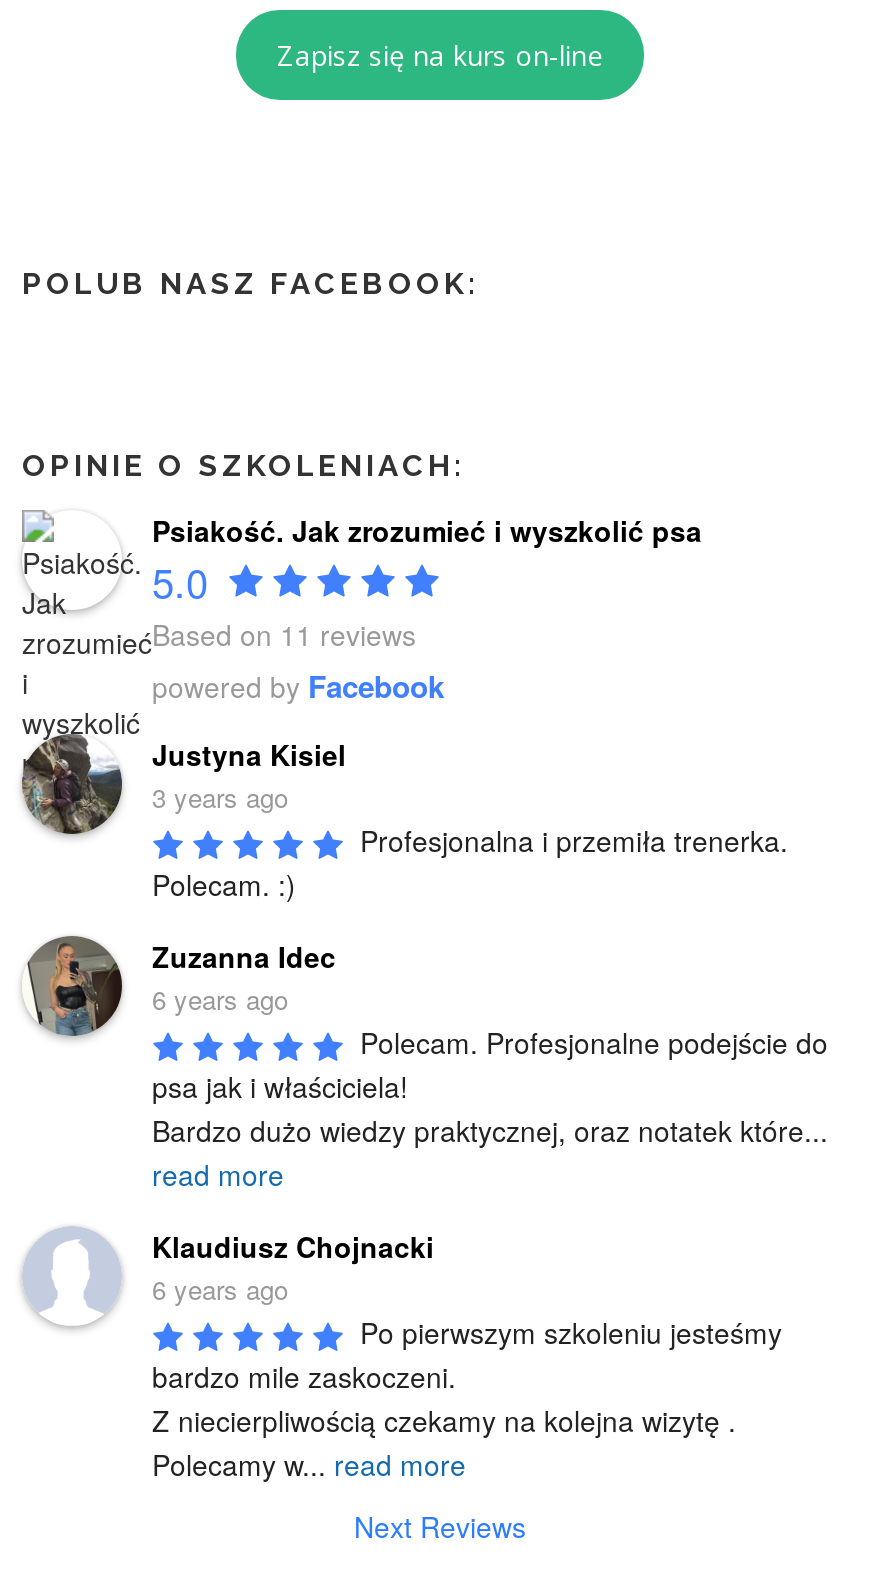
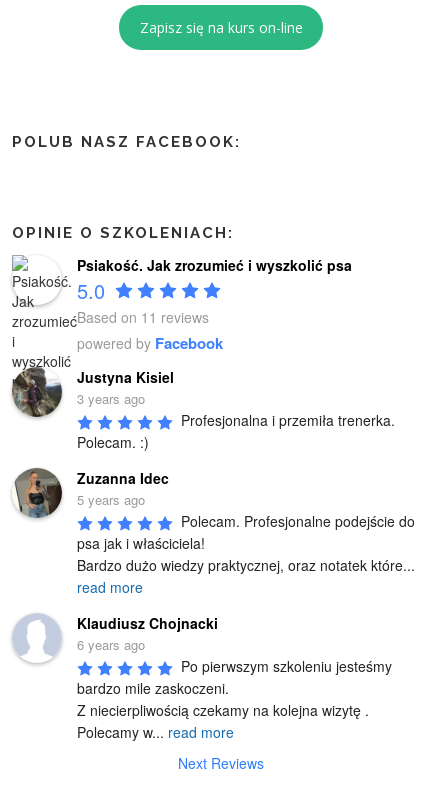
[152,980,288,1018] 6 years ago -> [77,490,145,509] 5 years ago

